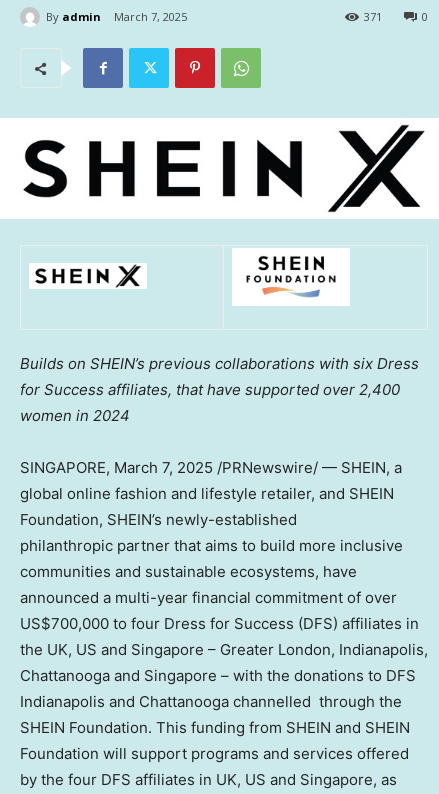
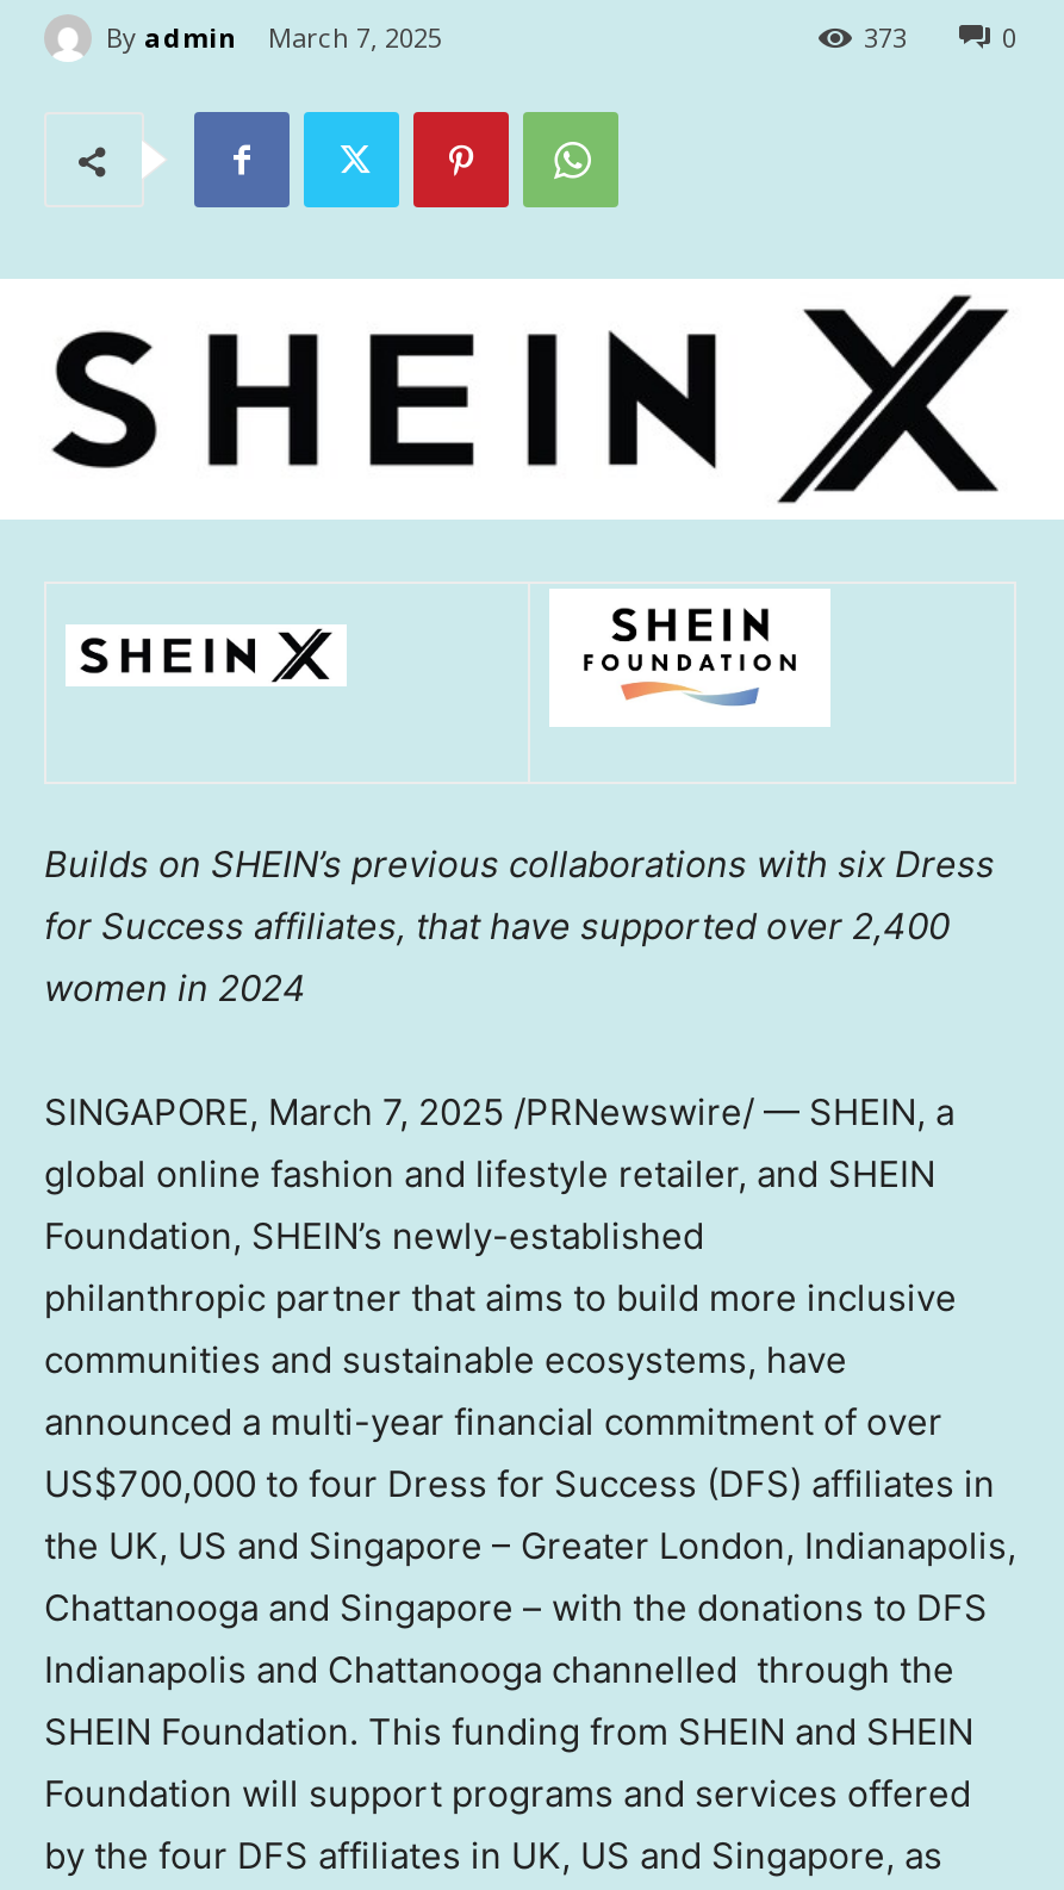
[364,9,382,24] 371 -> [864,20,907,56] 373

